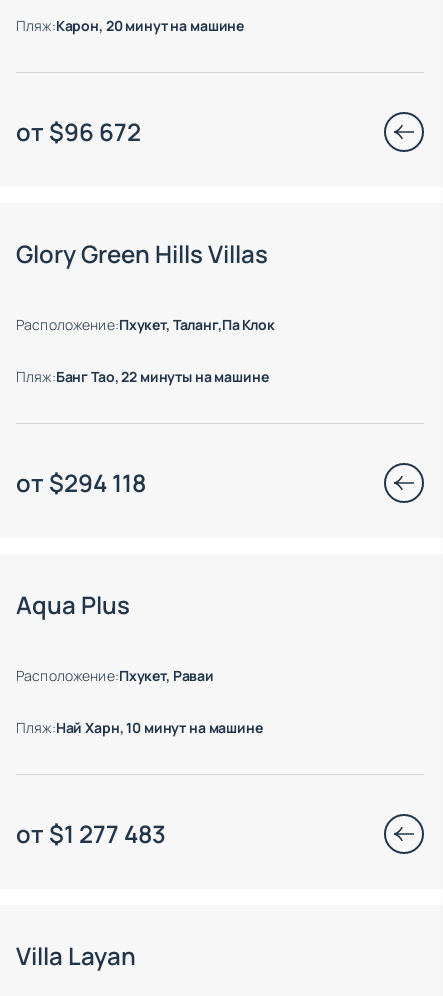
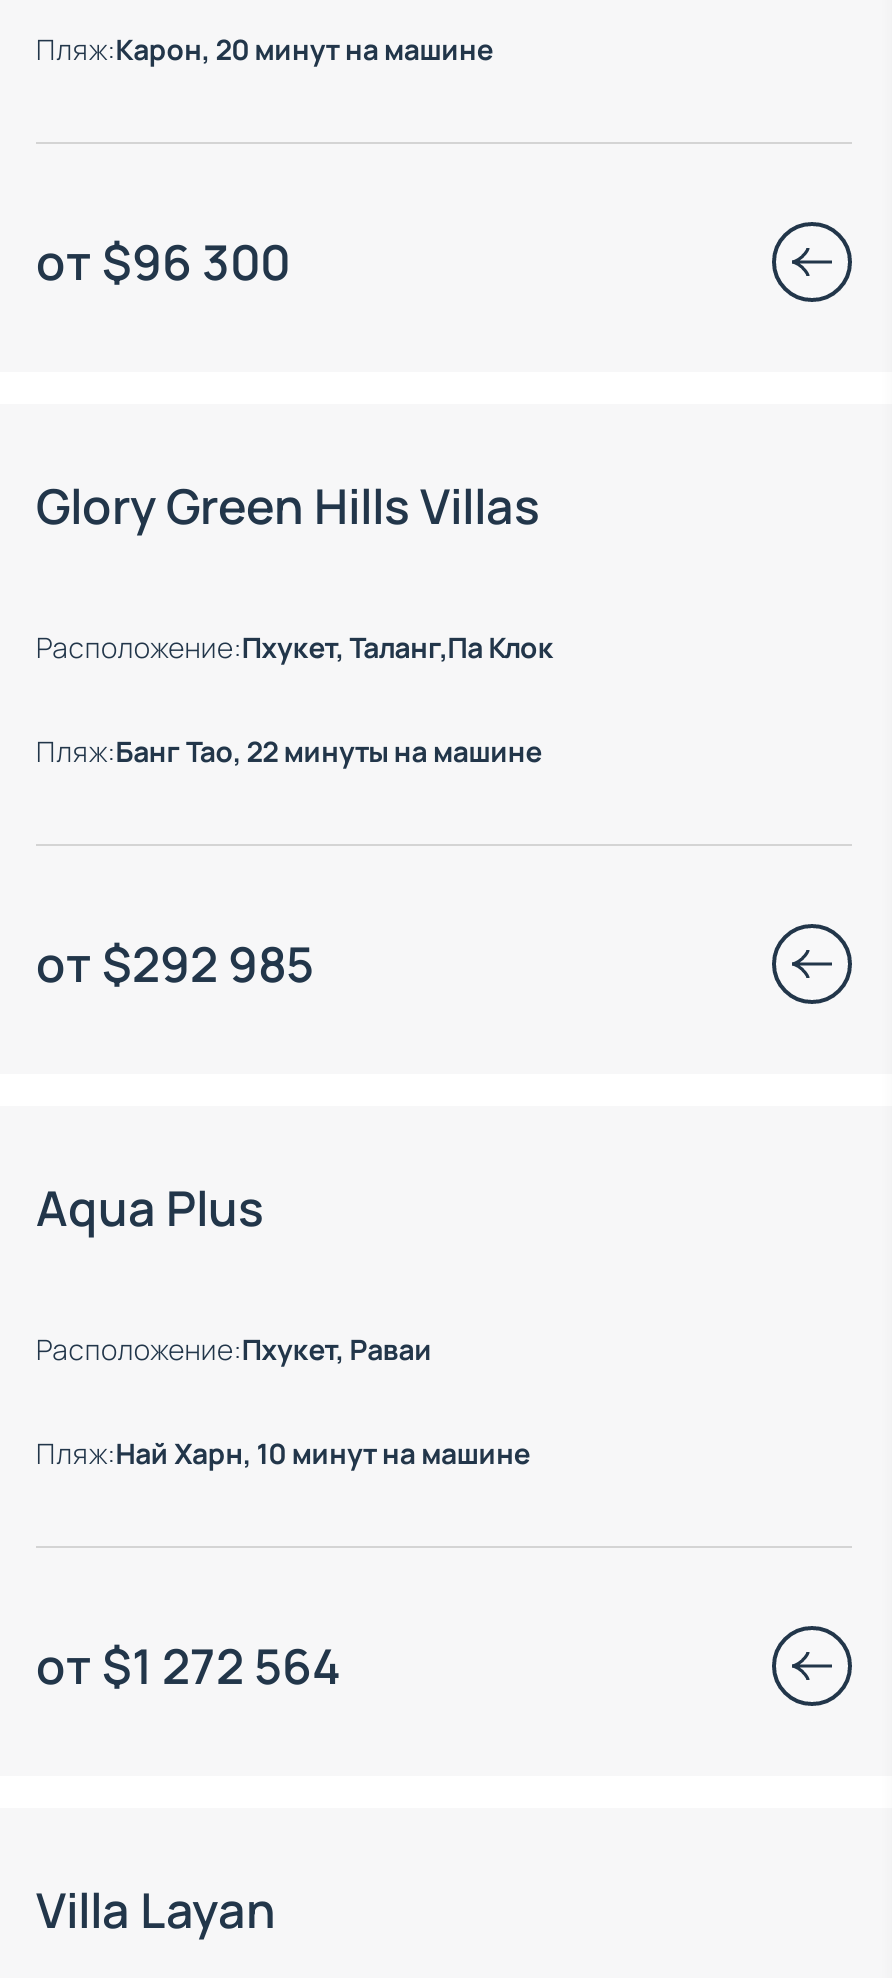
[16,115,141,148] от $96 672 -> [36,228,290,294] от $96 300
[16,466,146,499] от $294 118 -> [36,930,314,996] от $292 985
[16,817,166,850] от $1 277 483 -> [36,1631,340,1697] от $1 272 564

